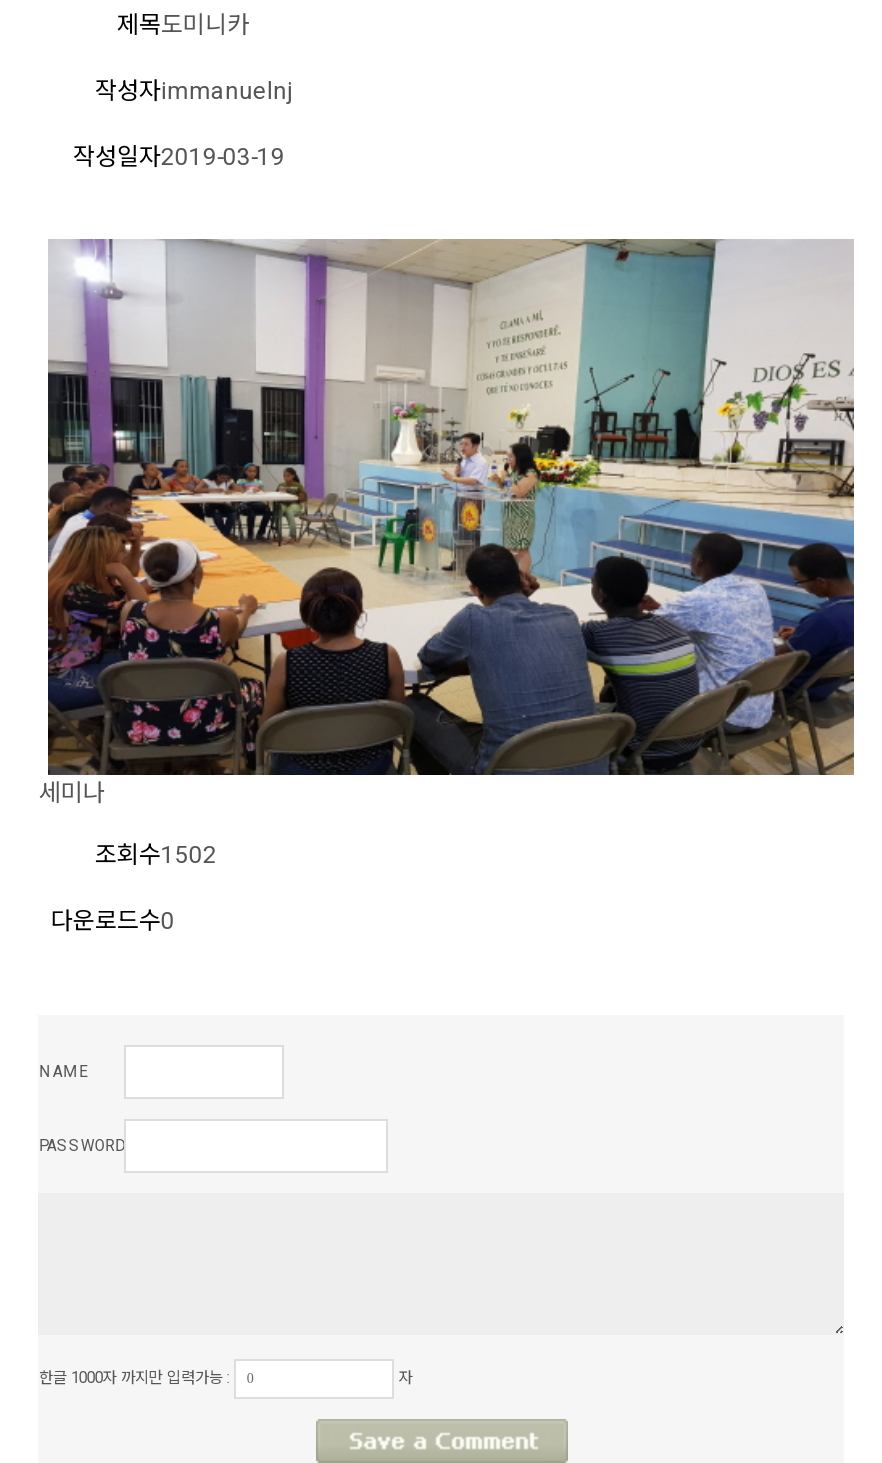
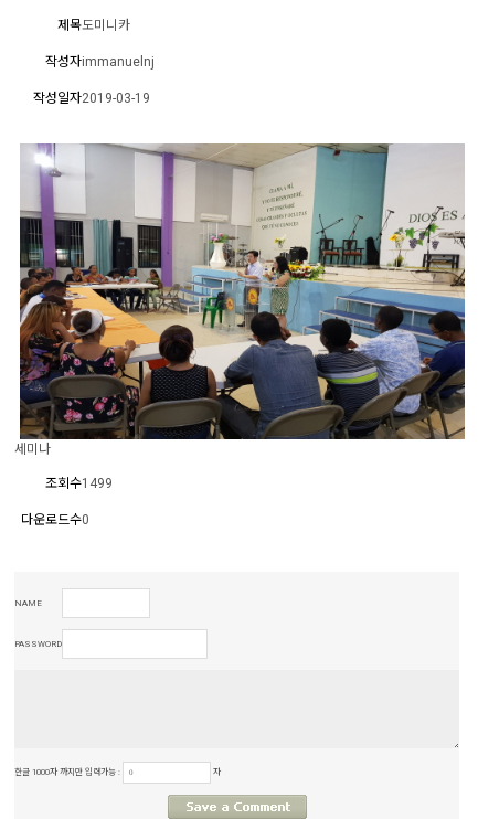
[95,841,217,869] 조회수1502 -> [46,476,113,491] 조회수1499

